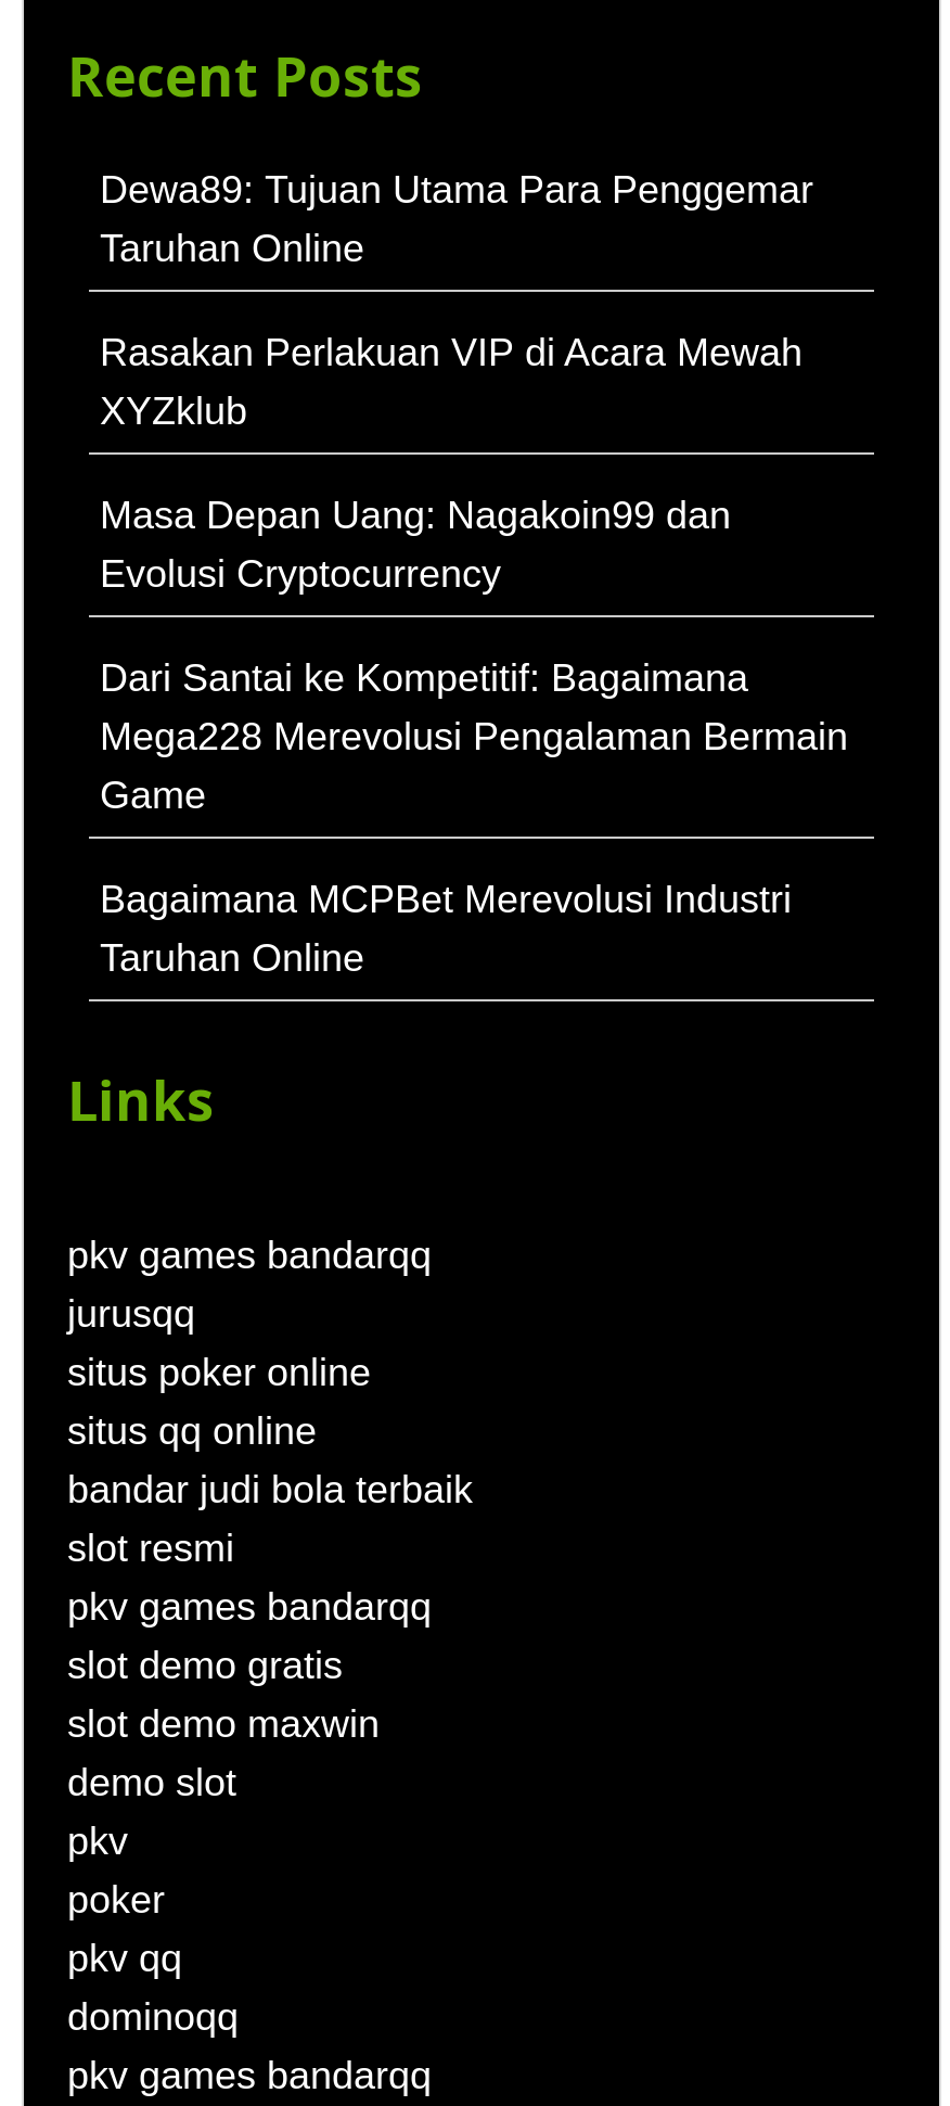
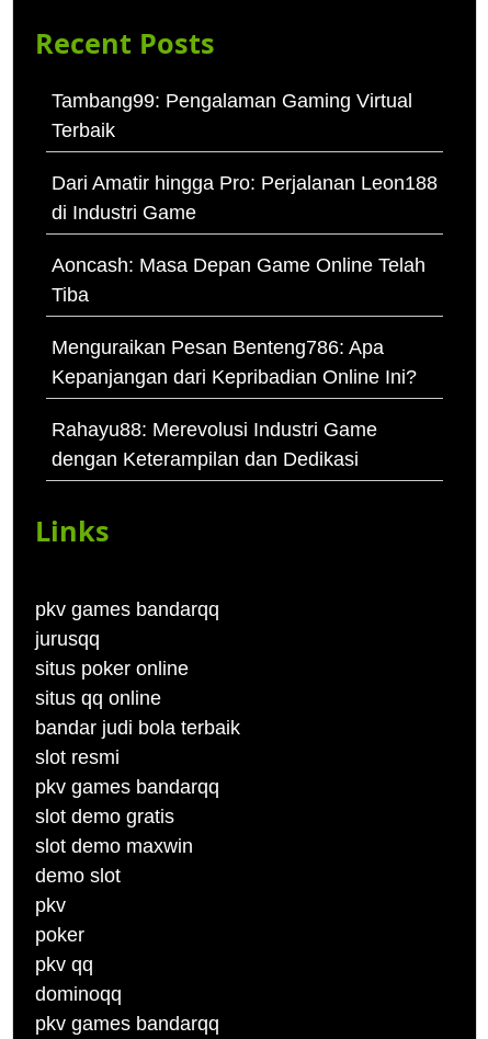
[100,168,813,270] Dewa89: Tujuan Utama Para Penggemar | Taruhan Online -> [52,90,412,141] Tambang99: Pengalaman Gaming Virtual | Terbaik
[100,331,803,433] Rasakan Perlakuan VIP di Acara Mewah | XYZklub -> [52,172,438,224] Dari Amatir hingga Pro: Perjalanan Leon188 | di Industri Game
[100,494,731,596] Masa Depan Uang: Nagakoin99 dan | Evolusi Cryptocurrency -> [52,254,425,306] Aoncash: Masa Depan Game Online Telah | Tiba
[100,656,848,817] Dari Santai ke Kompetitif: Bagaimana | Mega228 Merevolusi Pengalaman Bermain | Game -> [52,336,417,388] Menguraikan Pesan Benteng786: Apa | Kepanjangan dari Kepribadian Online Ini?
[100,878,792,980] Bagaimana MCPBet Merevolusi Industri | Taruhan Online -> [52,419,377,470] Rahayu88: Merevolusi Industri Game | dengan Keterampilan dan Dedikasi

